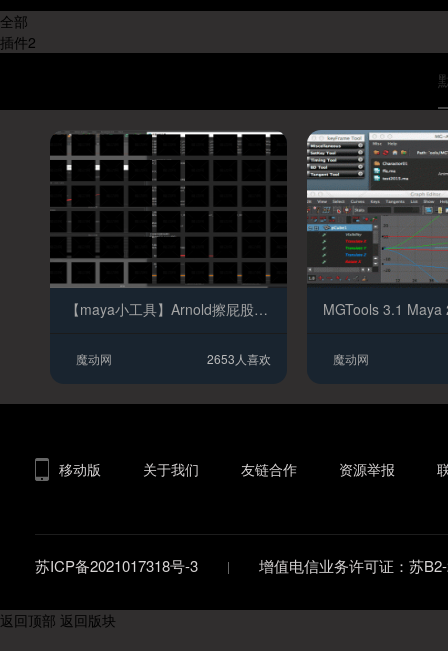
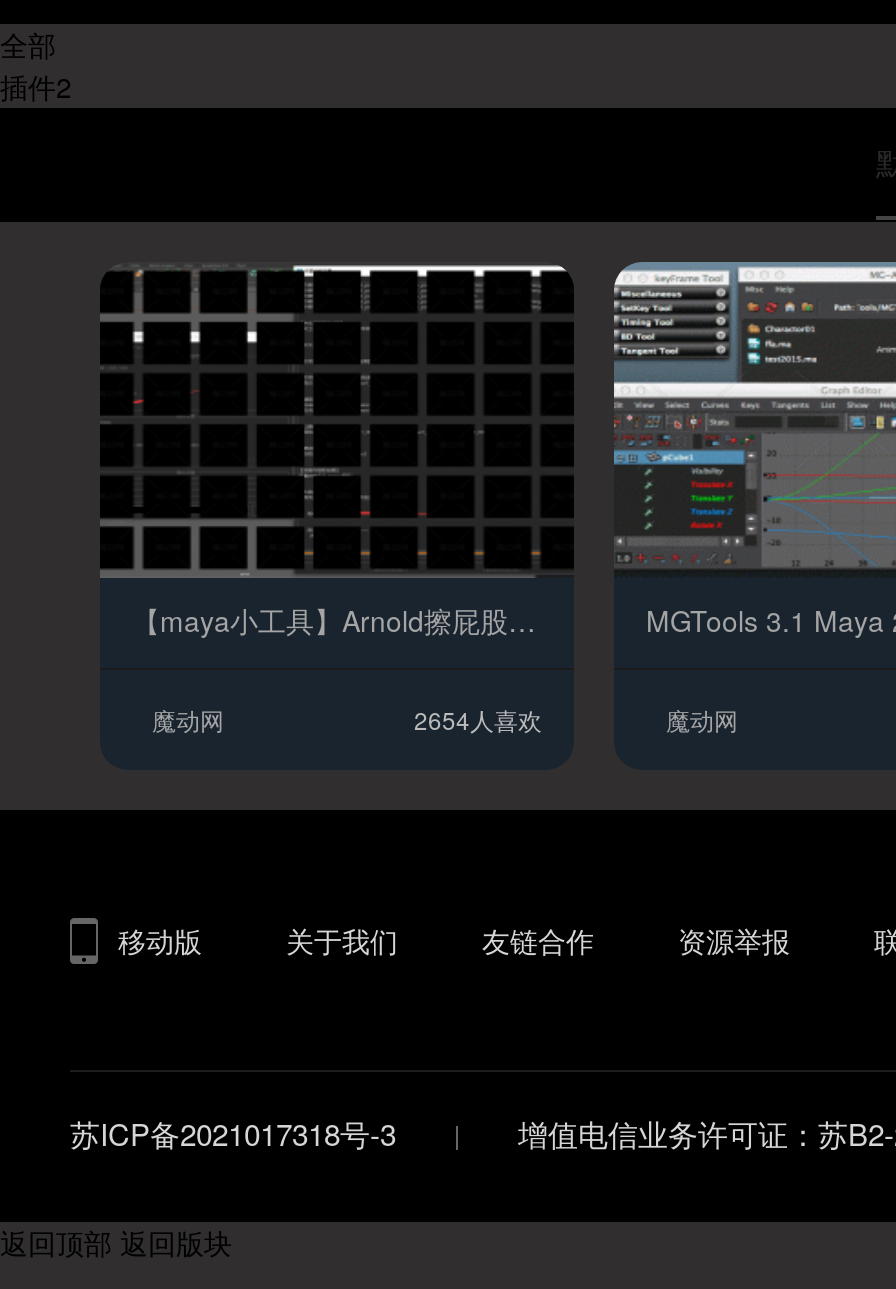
[207,350,271,367] 2653人喜欢 -> [414,702,542,736] 2654人喜欢

